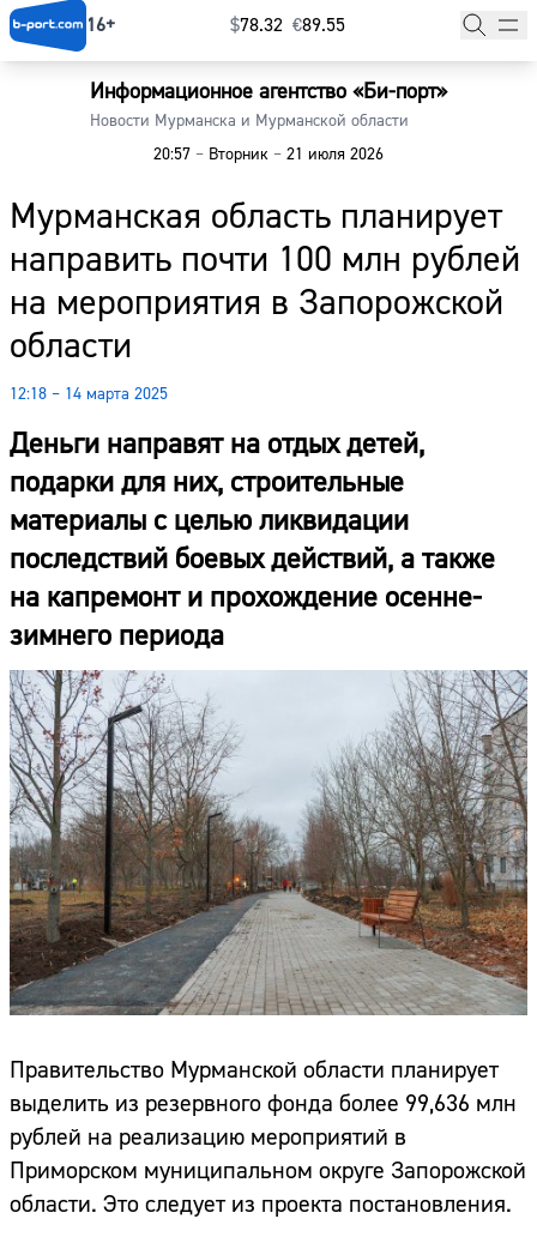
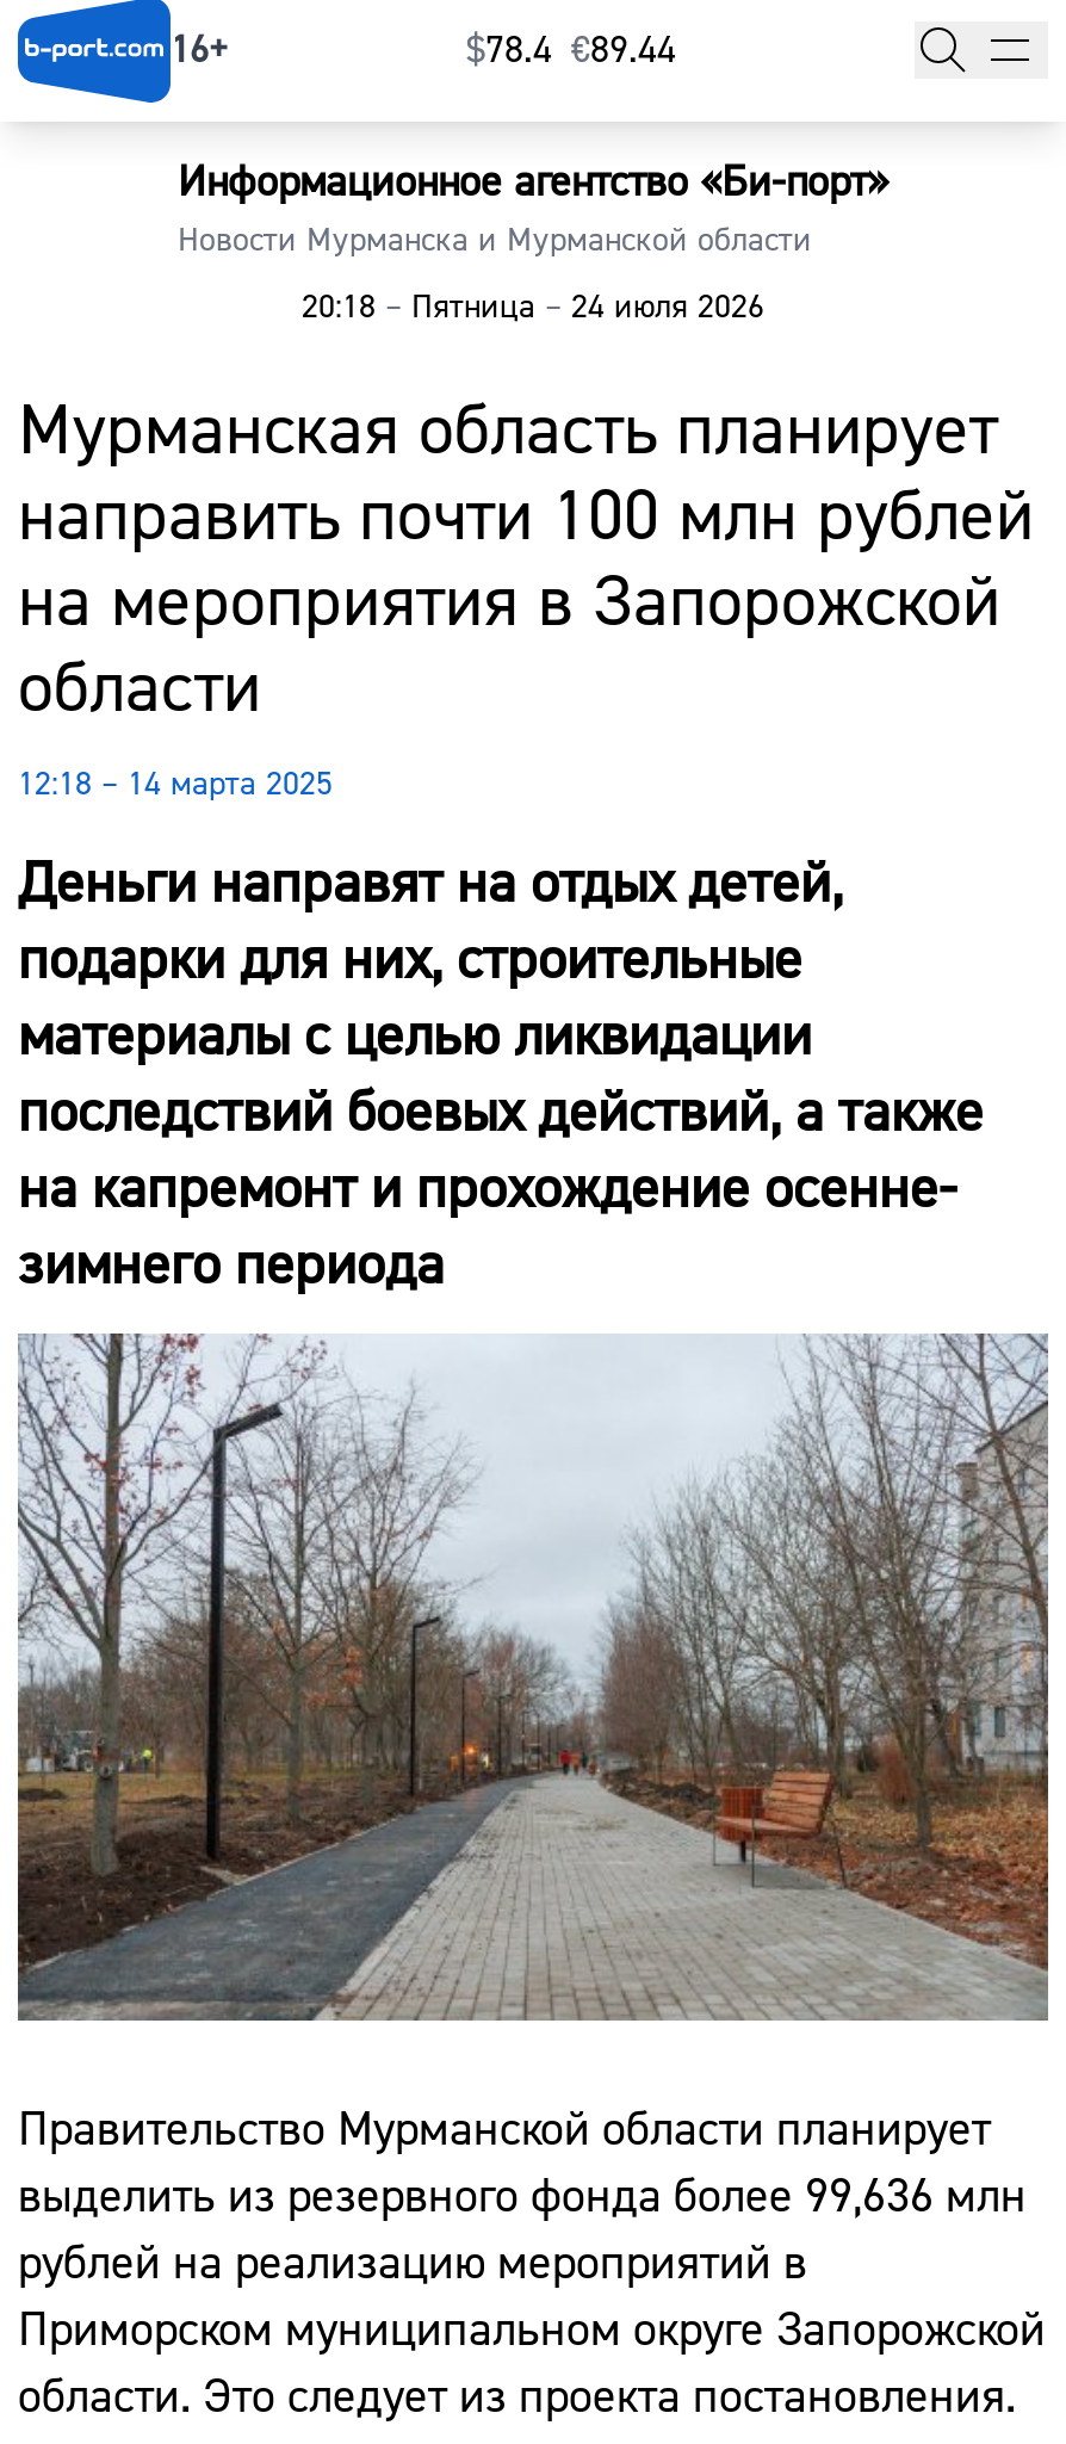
[230,13,345,37] $78.32 €89.55 -> [466,27,676,74] $78.4 €89.44
[153,144,384,166] 20:57 – Вторник – 21 июля 2026 -> [302,287,764,330] 20:18 – Пятница – 24 июля 2026

